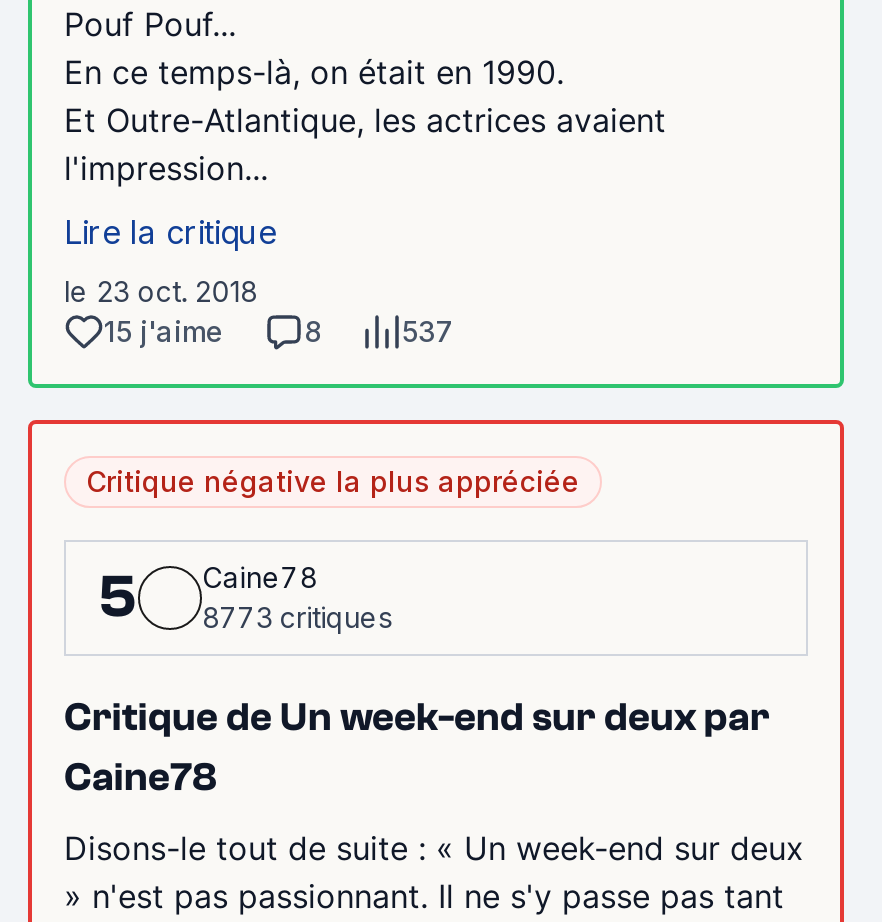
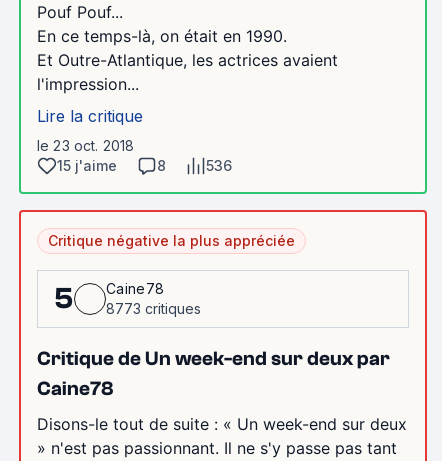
[402,314,454,348] 537 -> [206,157,232,174] 536

